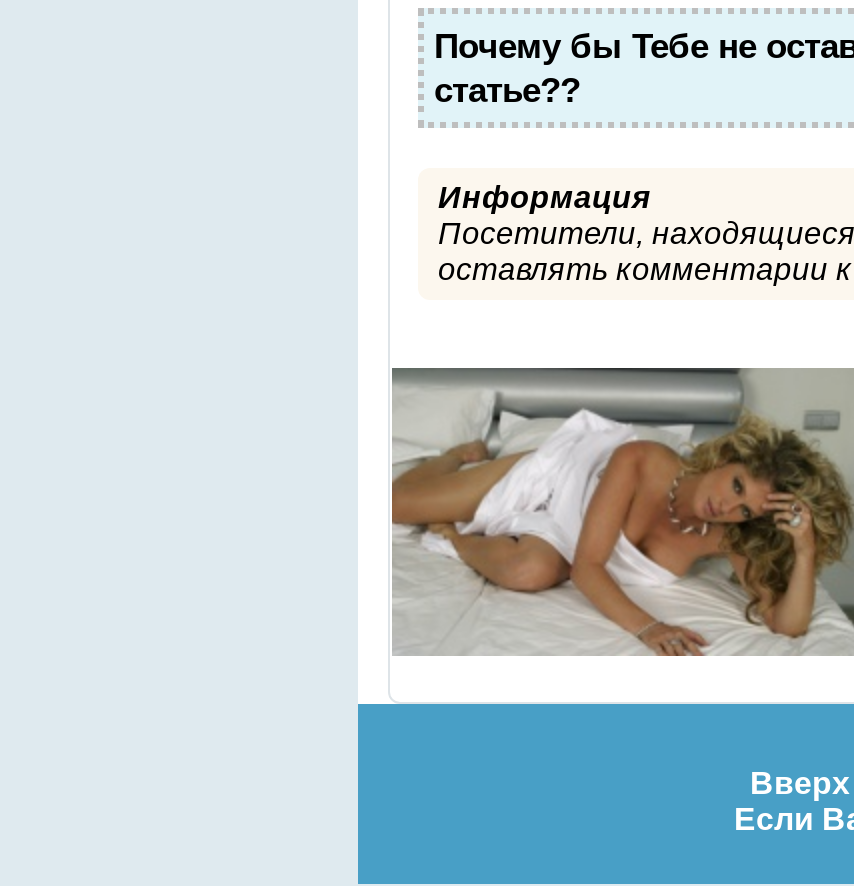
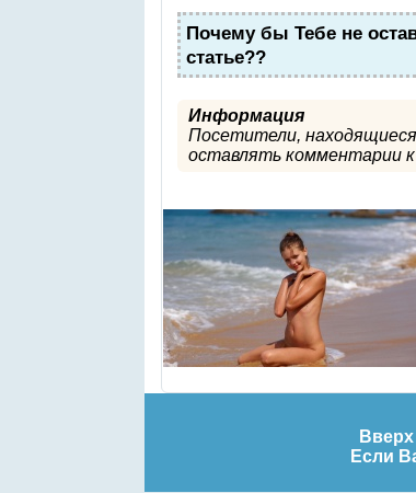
[390,366,848,656] [image] -> [162,208,413,368] [image]

